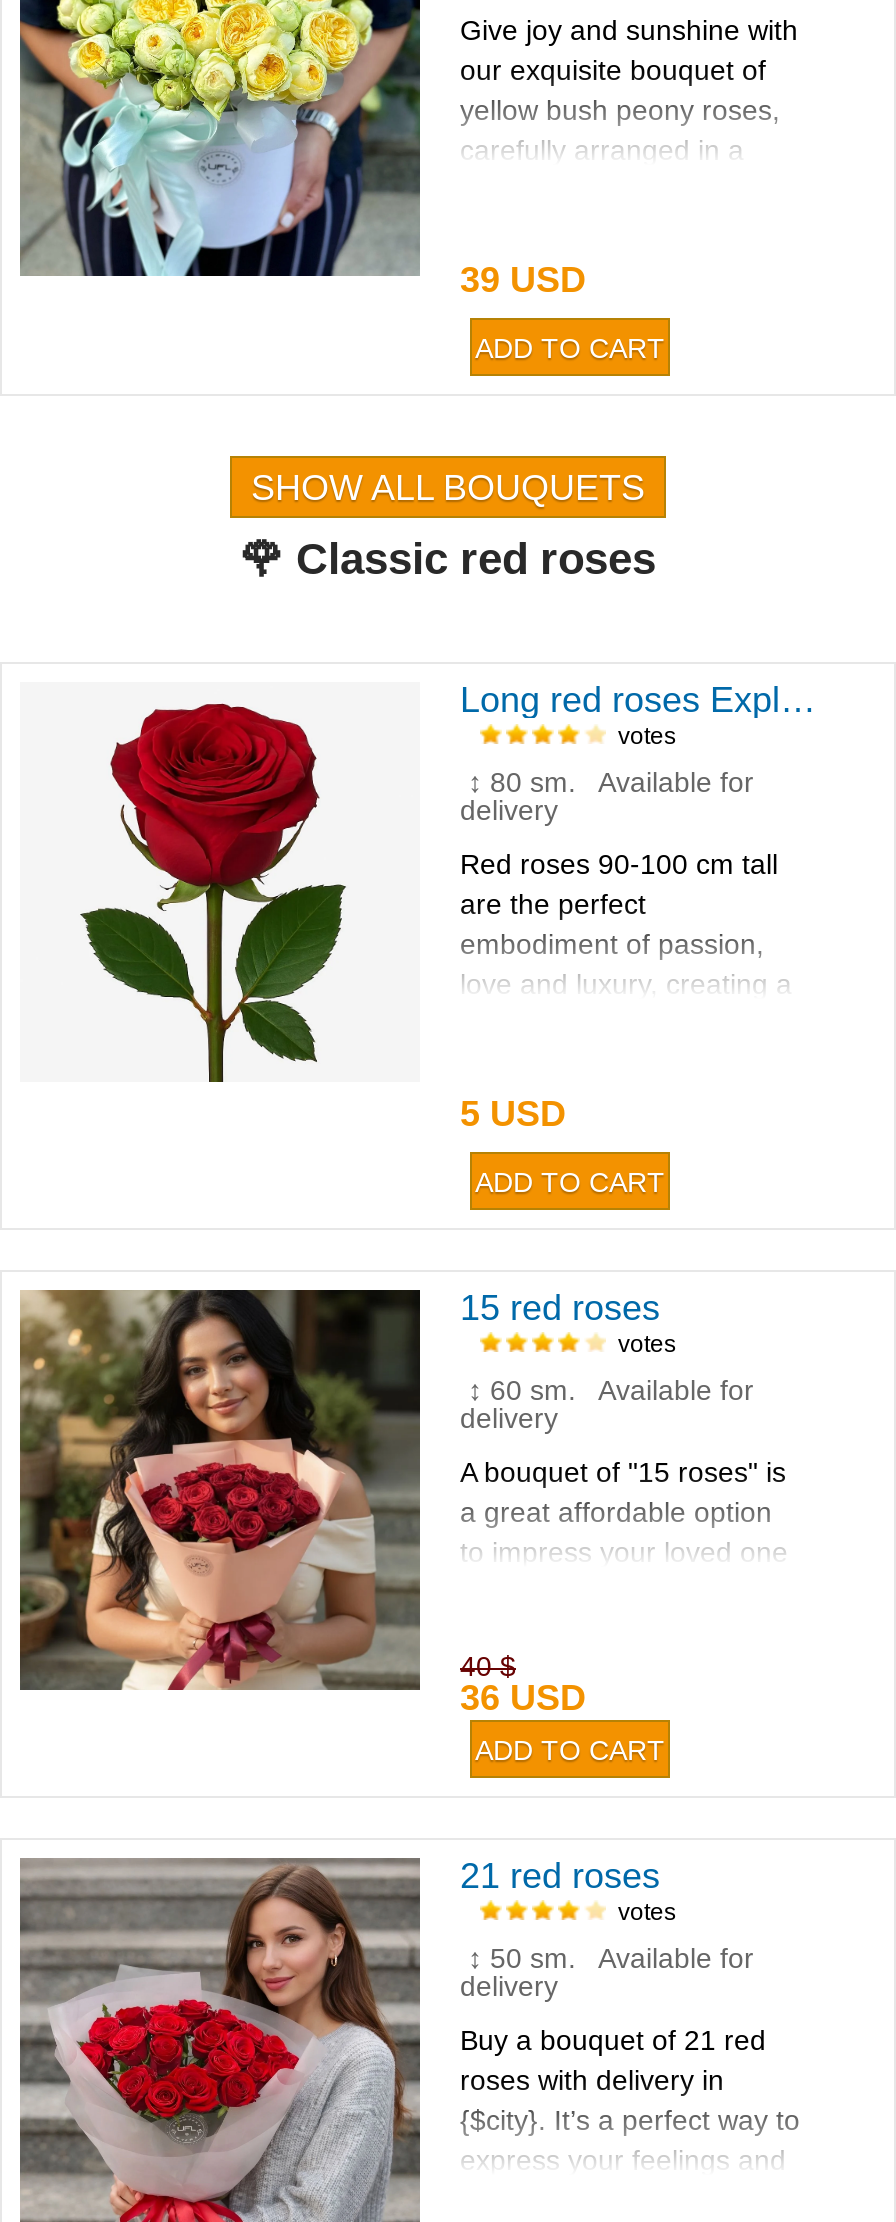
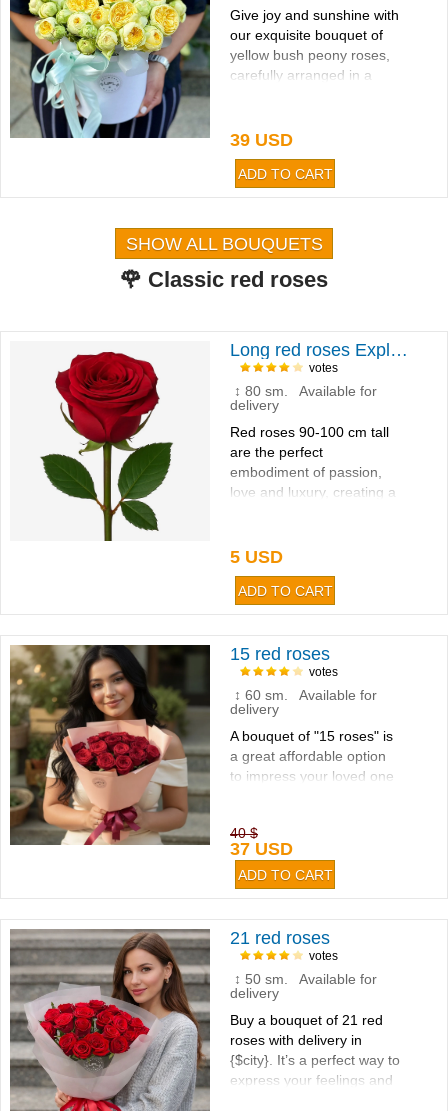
[460,1678,586,1718] 36 USD -> [230,839,293,859] 37 USD

